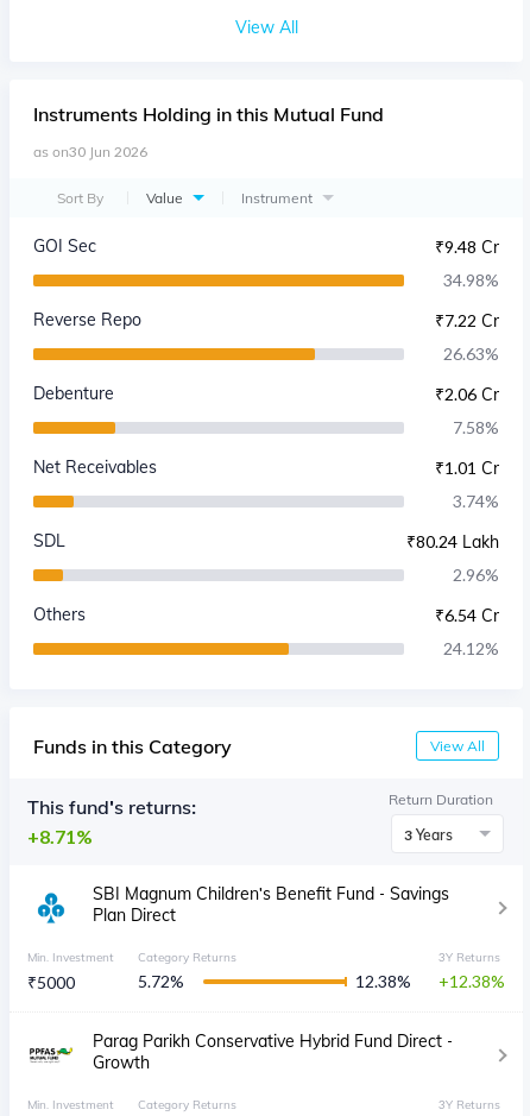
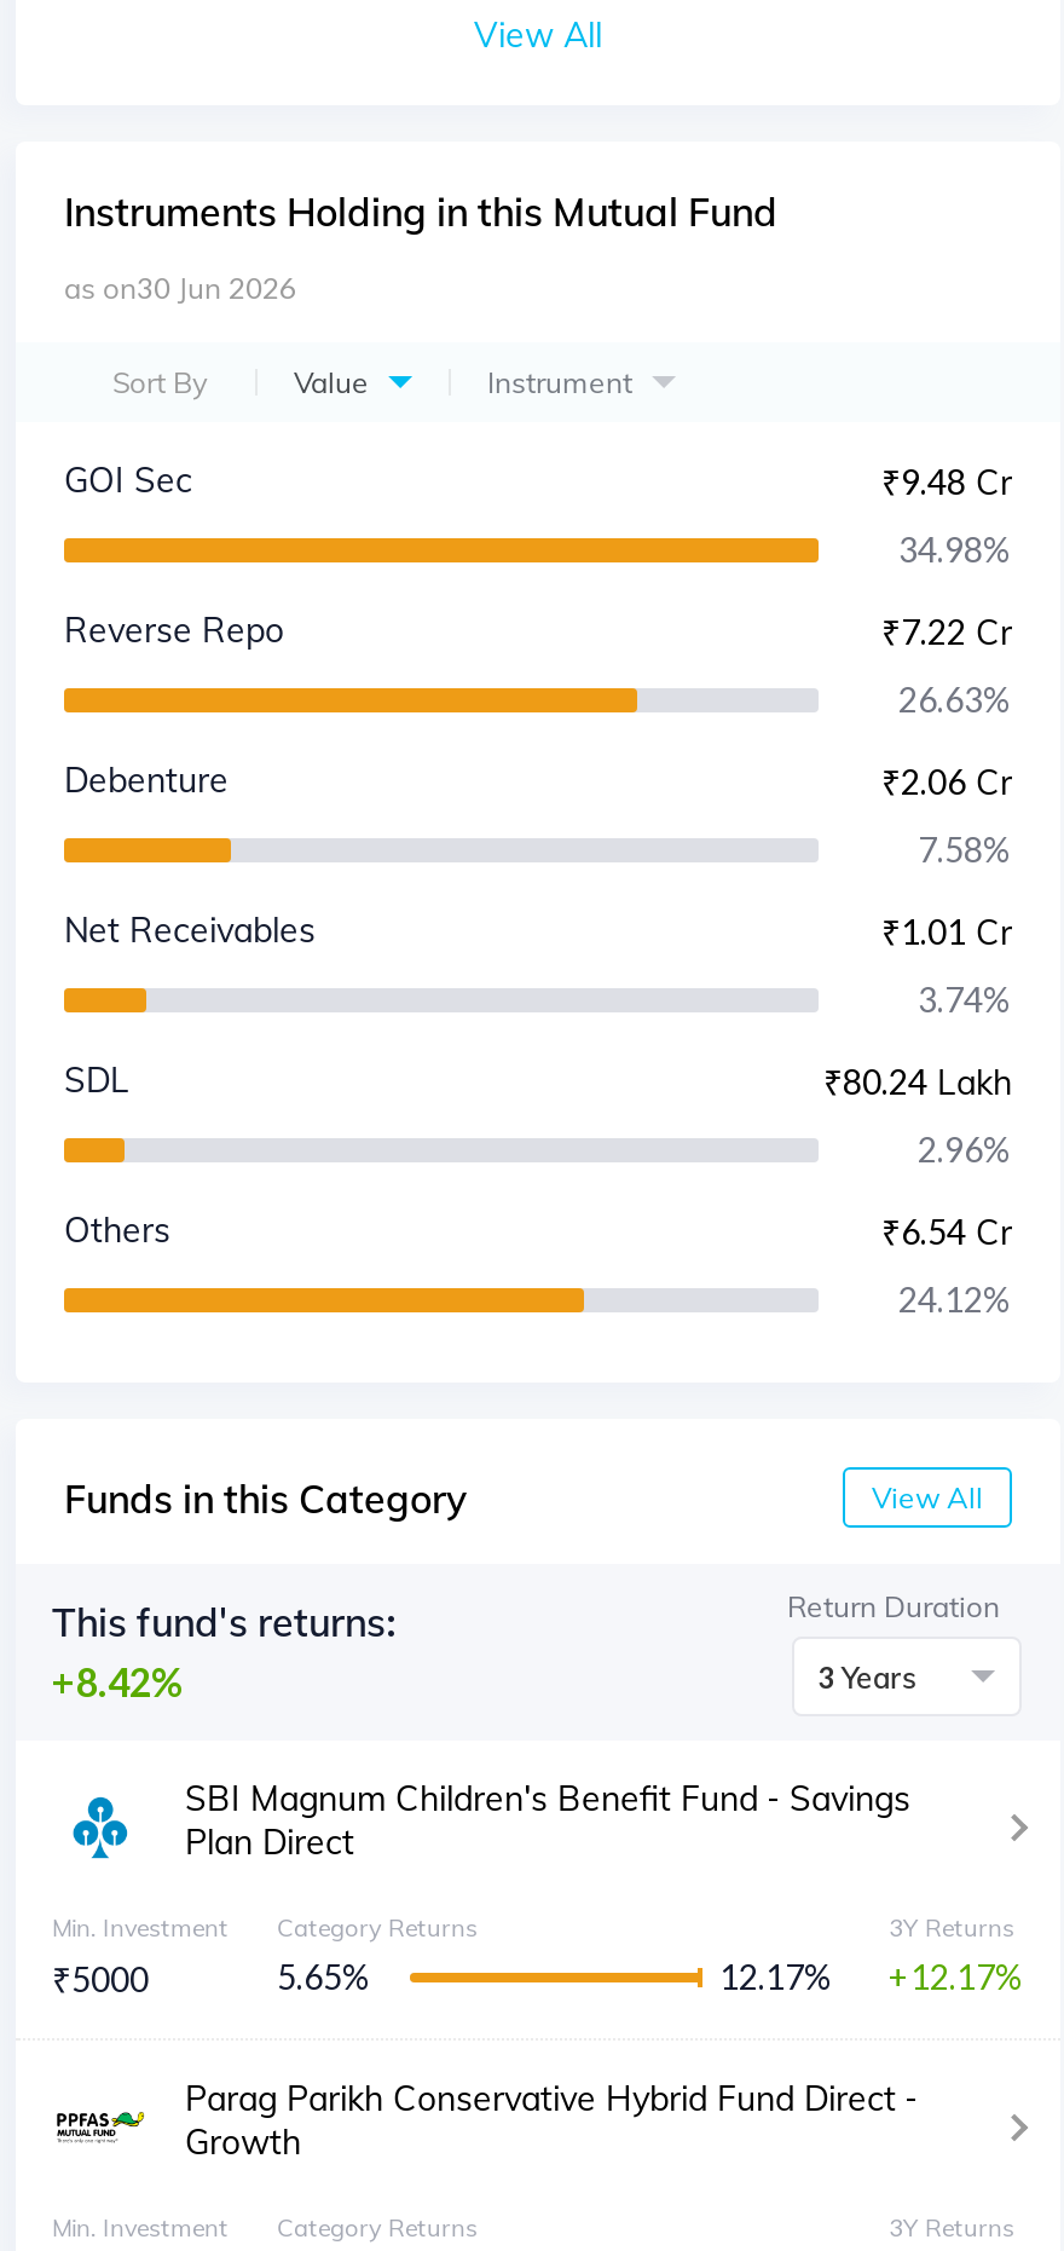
[39,825,93,849] 8.71% -> [76,1658,185,1707] 8.42%
[138,971,184,992] 5.72% -> [277,1956,371,1999] 5.65%
[355,971,411,992] 12.38% -> [719,1956,833,1999] 12.17%
[449,971,491,992] 12.38 -> [910,1956,995,1999] 12.17

